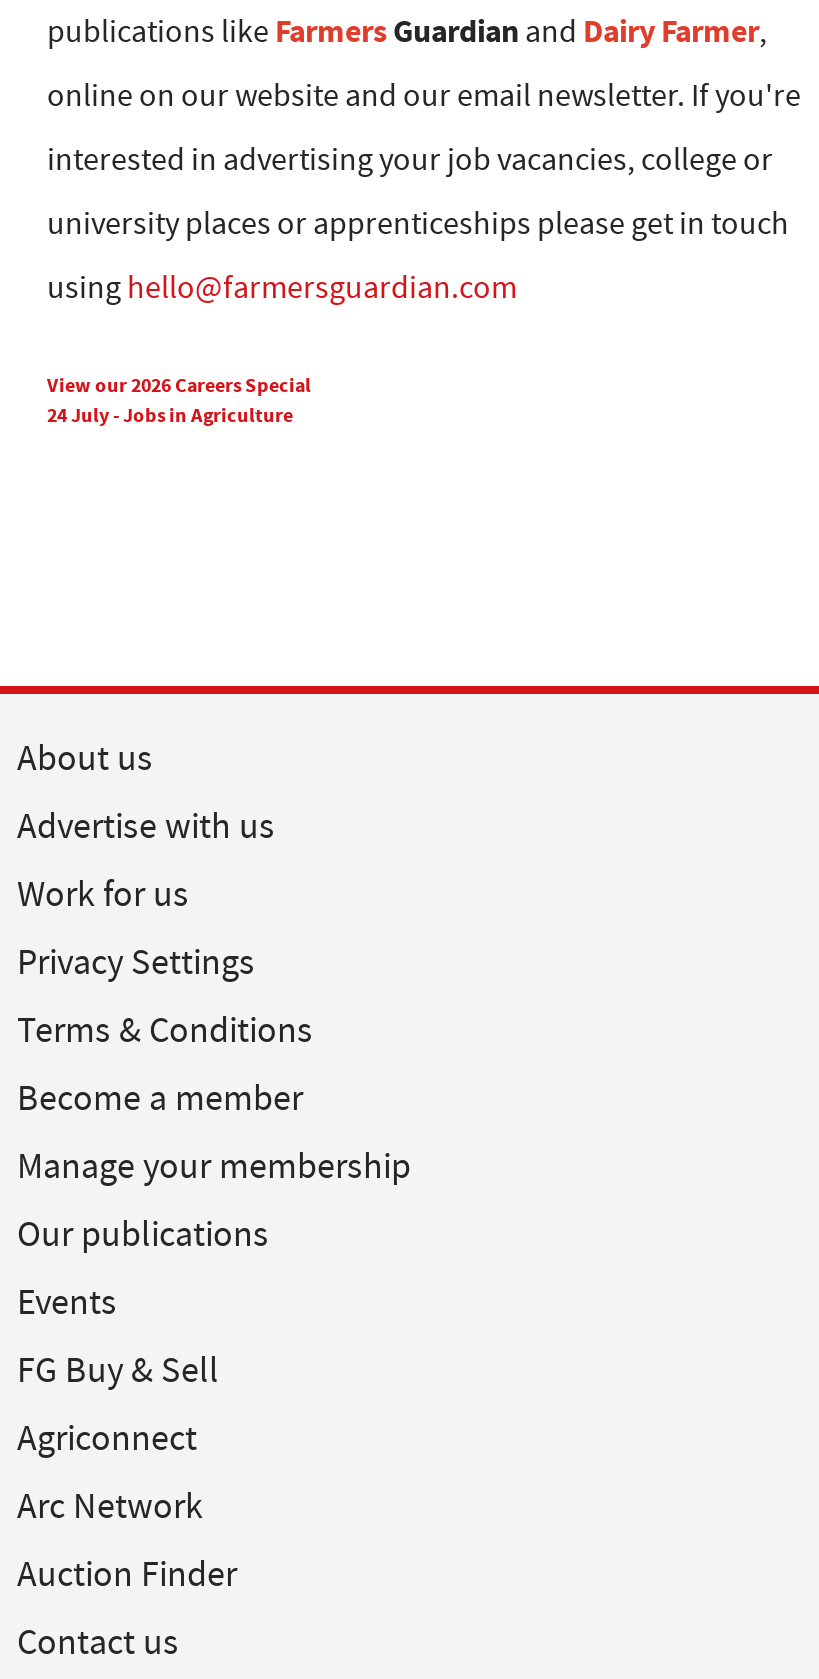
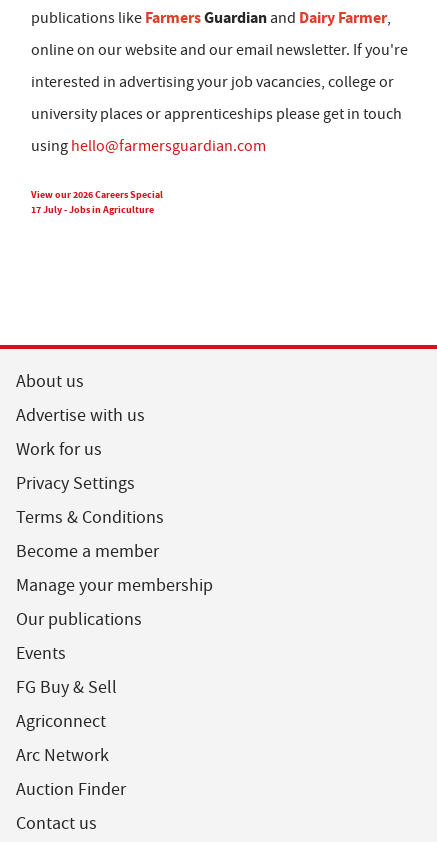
[47,402,293,428] 24 July - Jobs in Agriculture -> [31,203,154,216] 17 July - Jobs in Agriculture

